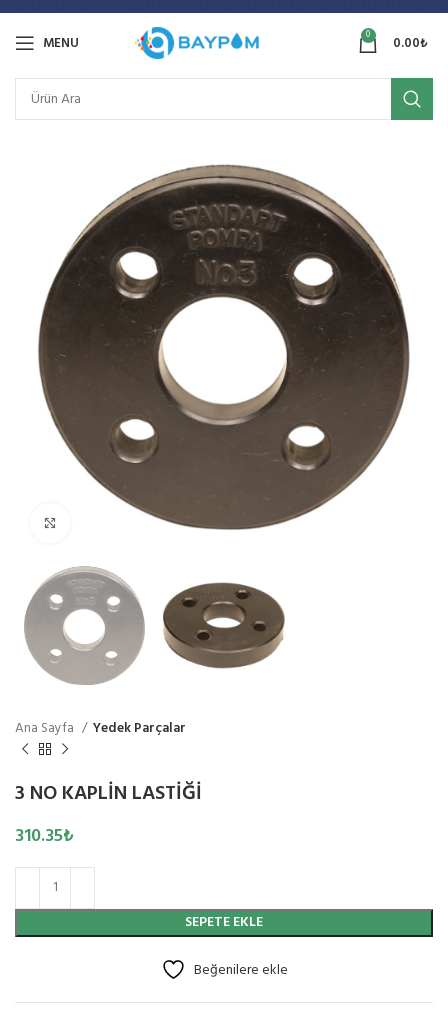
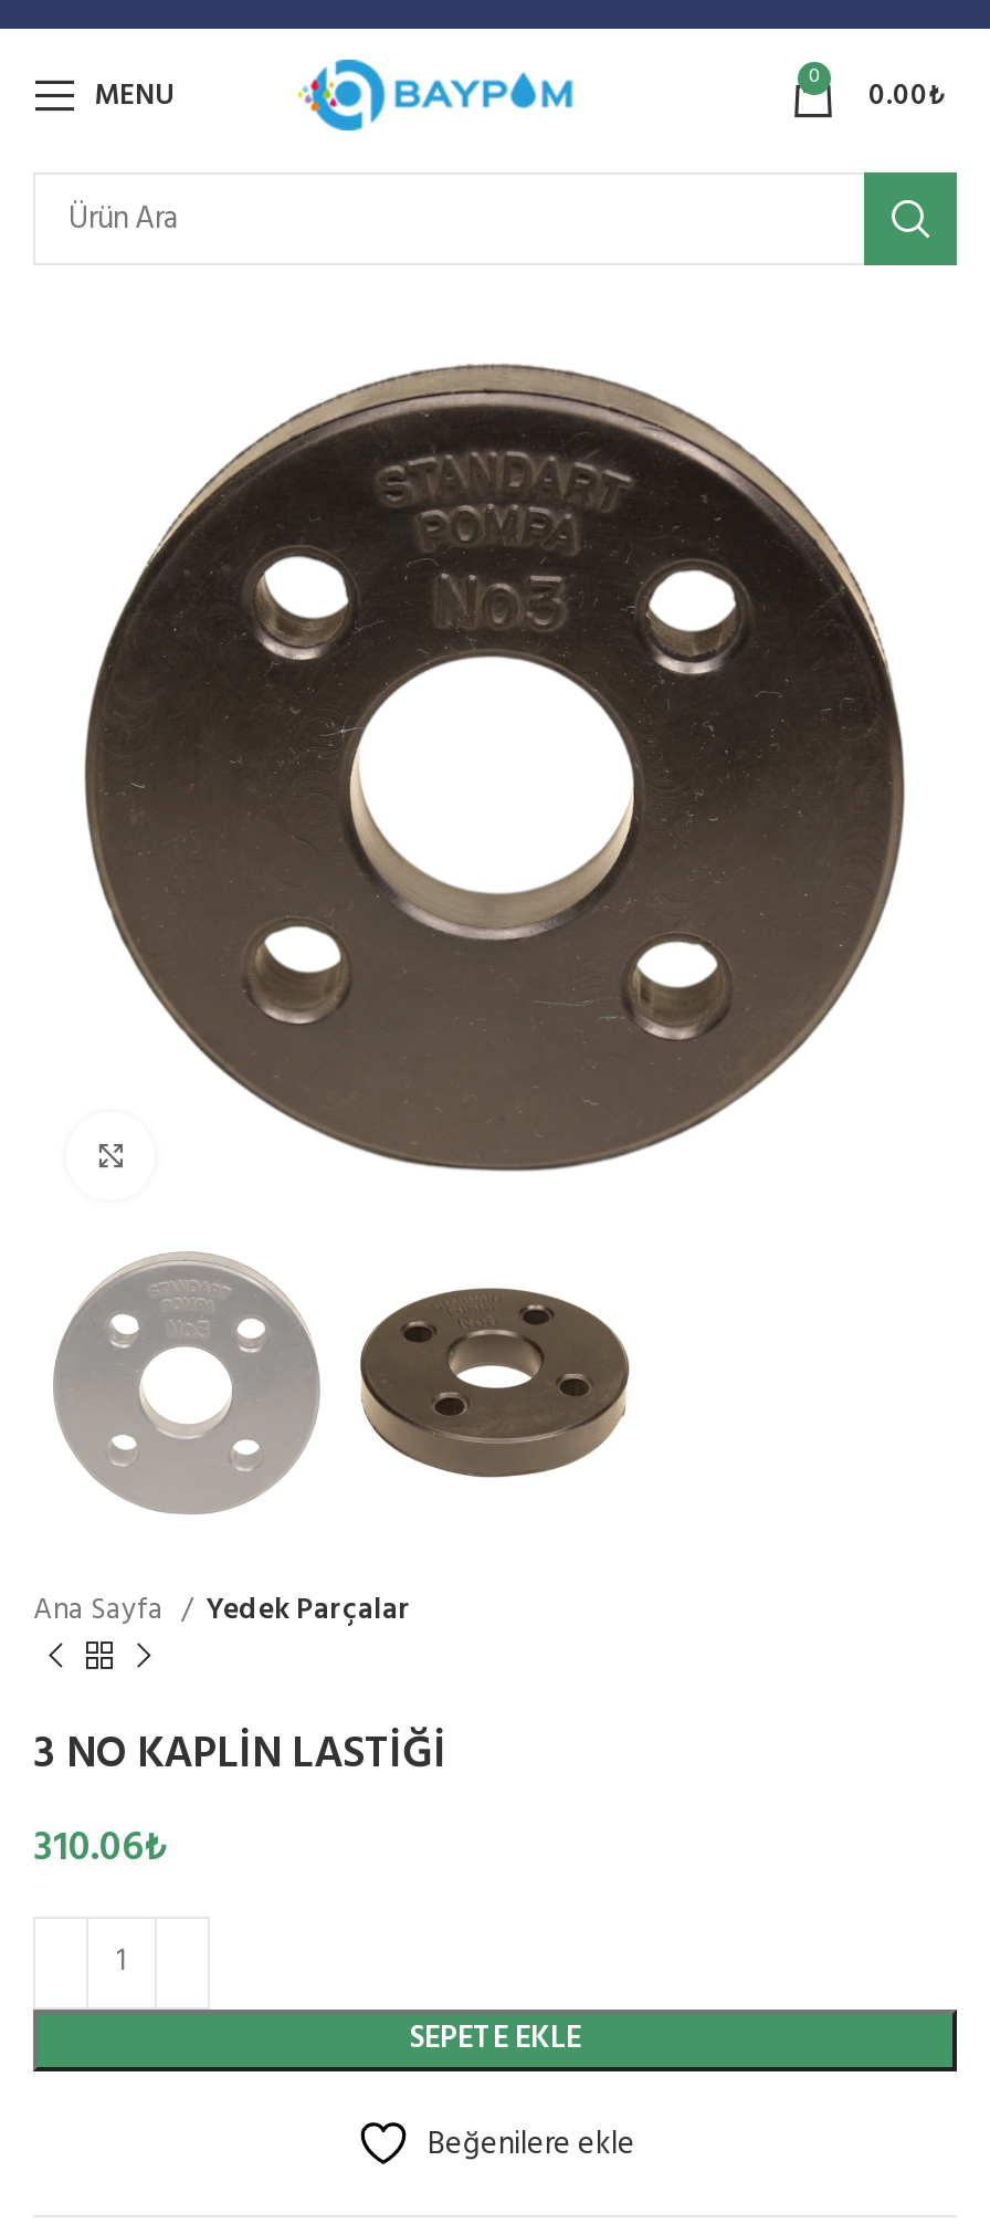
[15,822,74,851] 310.35₺ -> [33,1817,168,1881] 310.06₺

